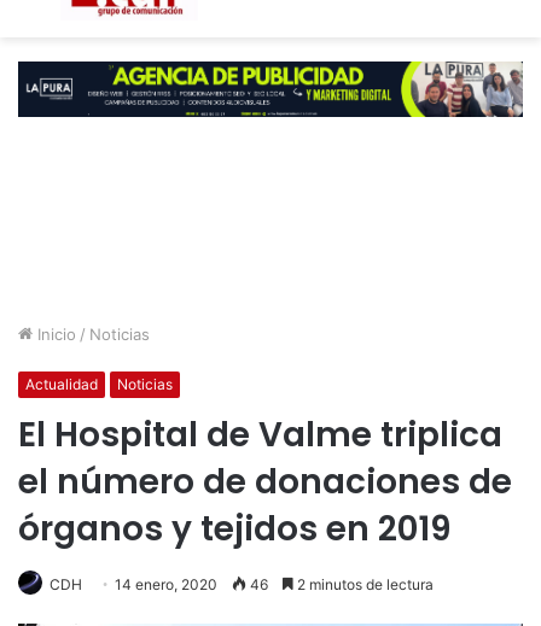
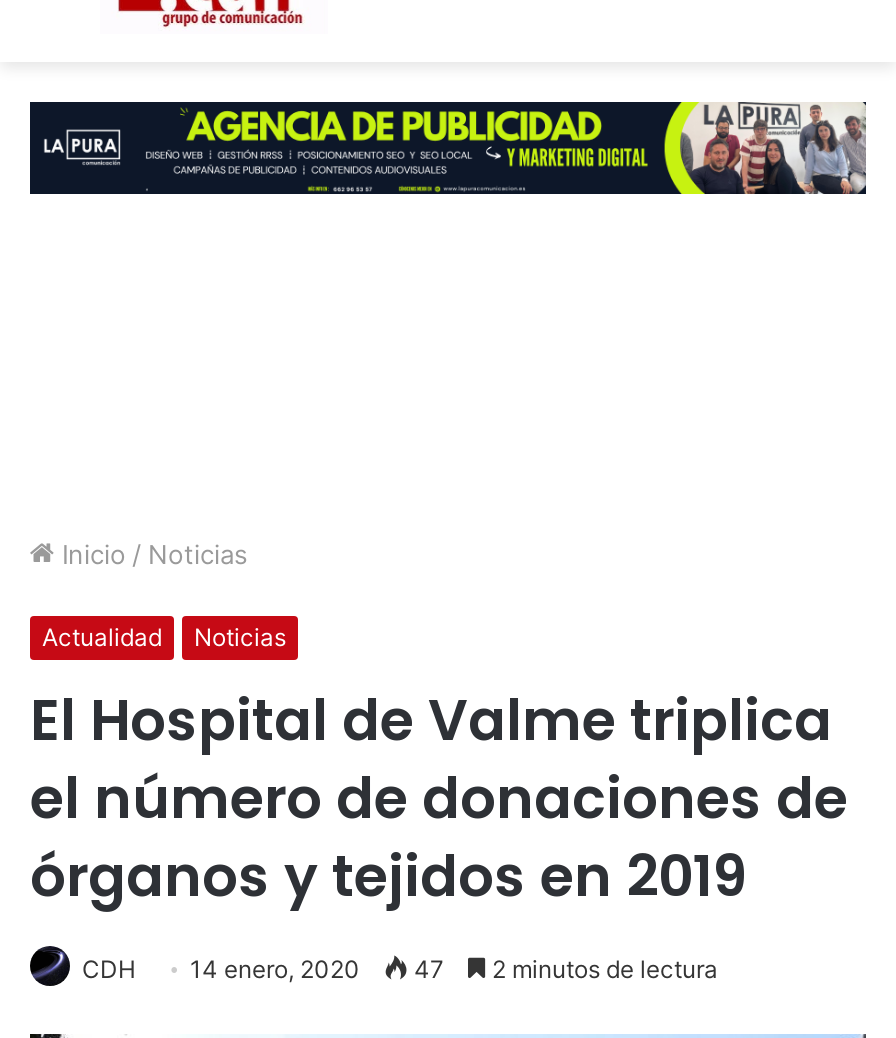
[50,575,434,593] CDH 14 enero, 2020 46 2 minutos de lectura -> [82,954,718,984] CDH 14 enero, 2020 47 2 minutos de lectura

